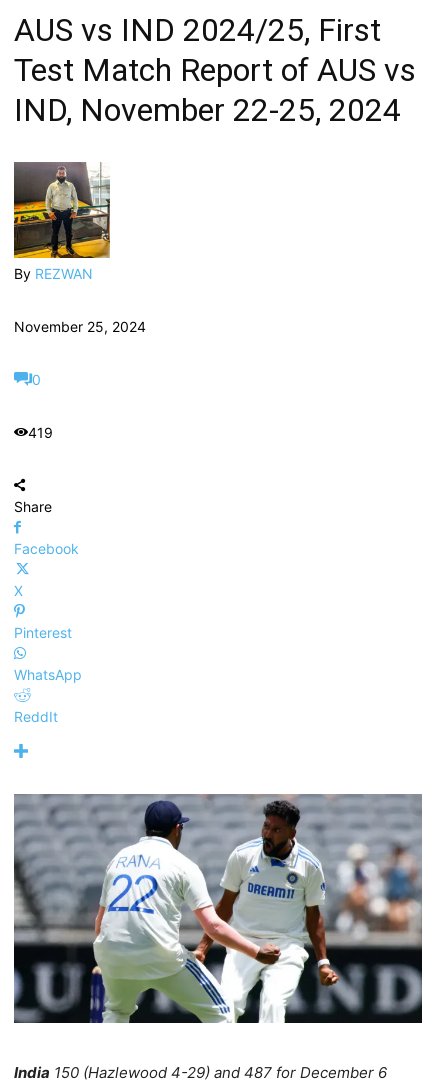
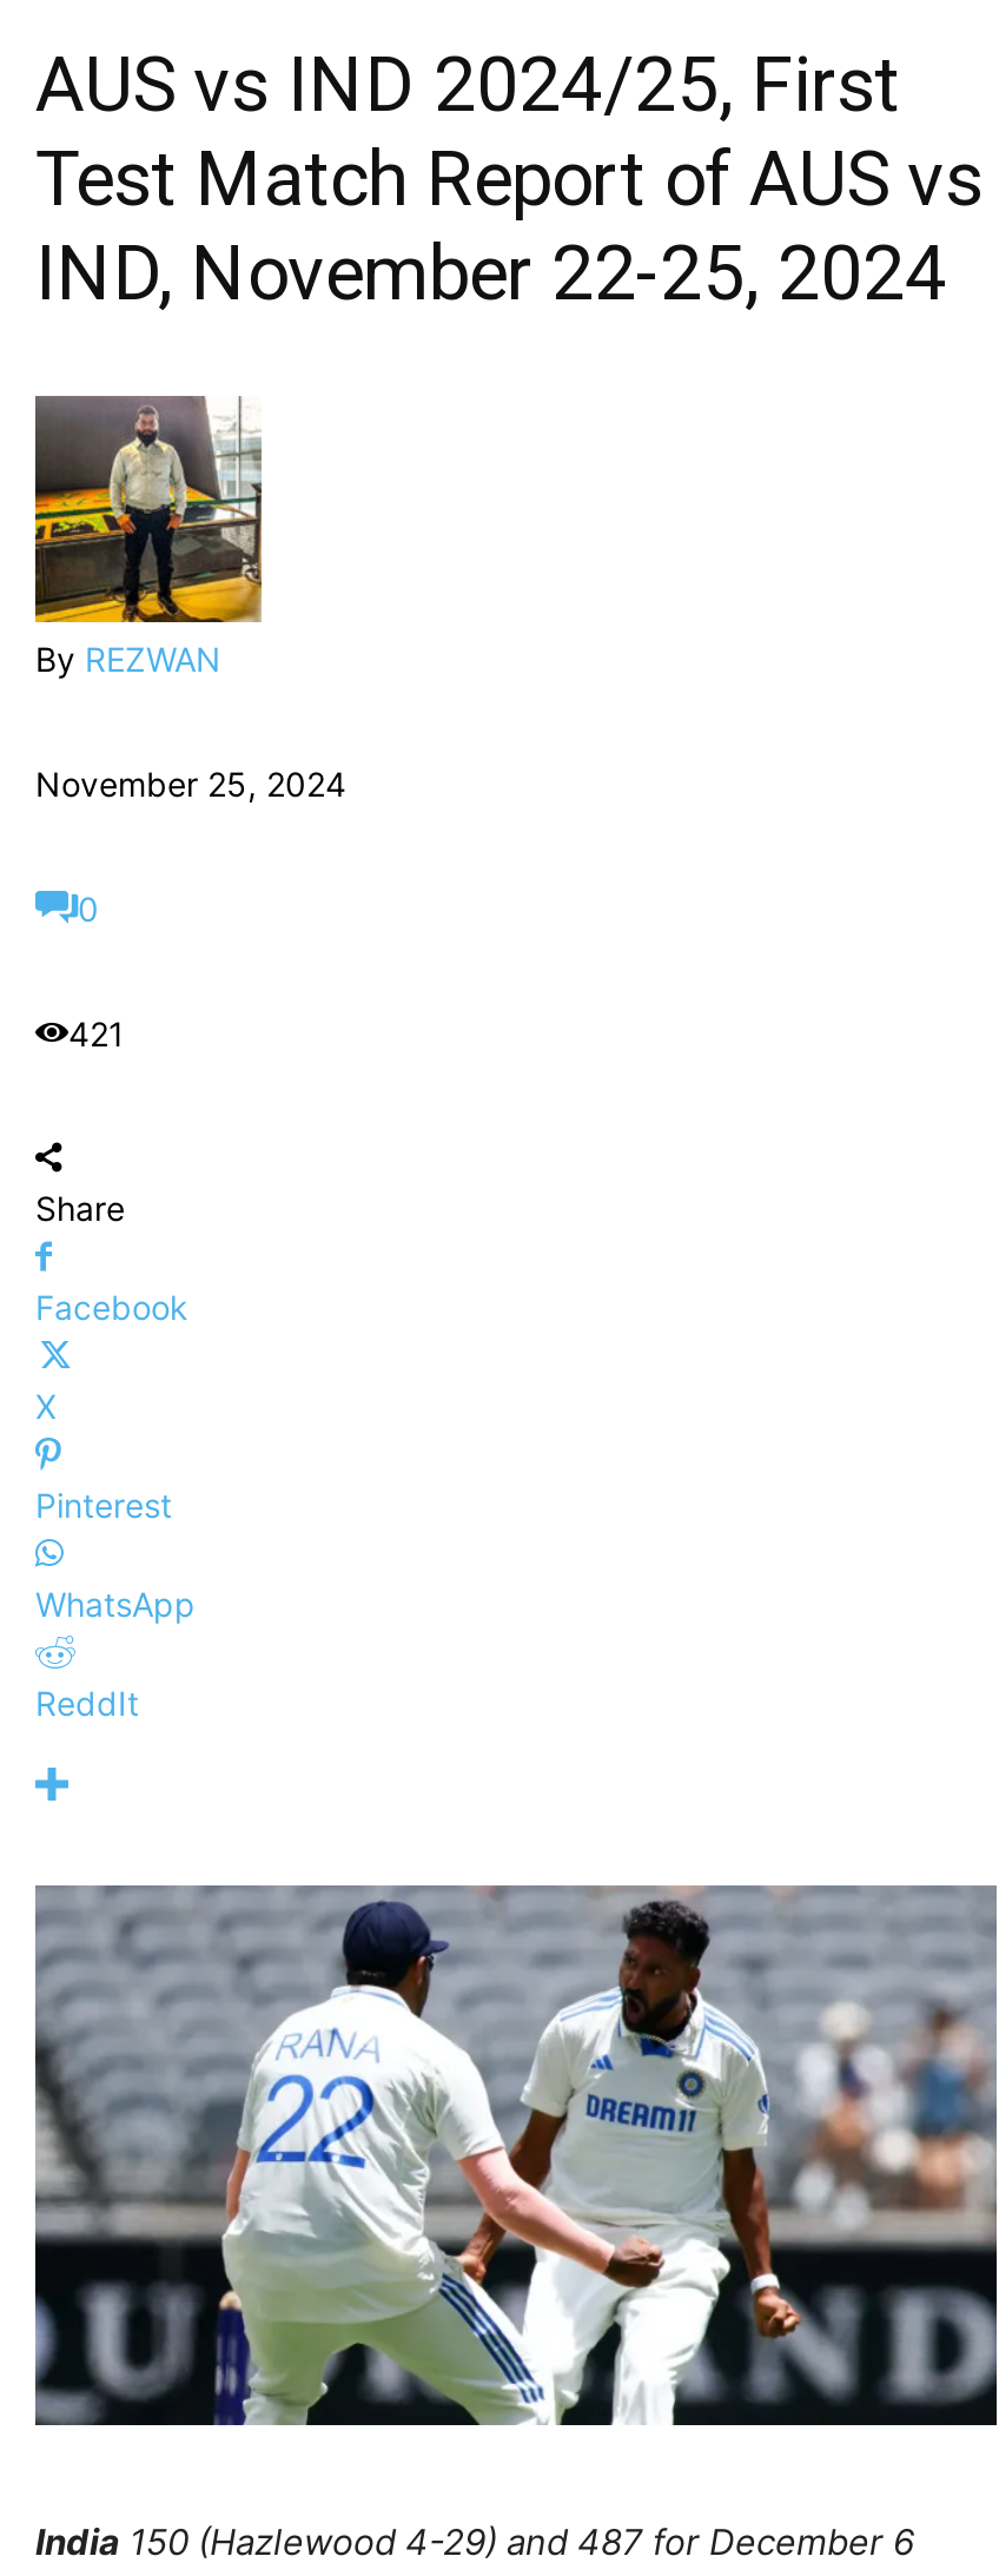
[28,423,53,440] 419 -> [68,1012,125,1052] 421

